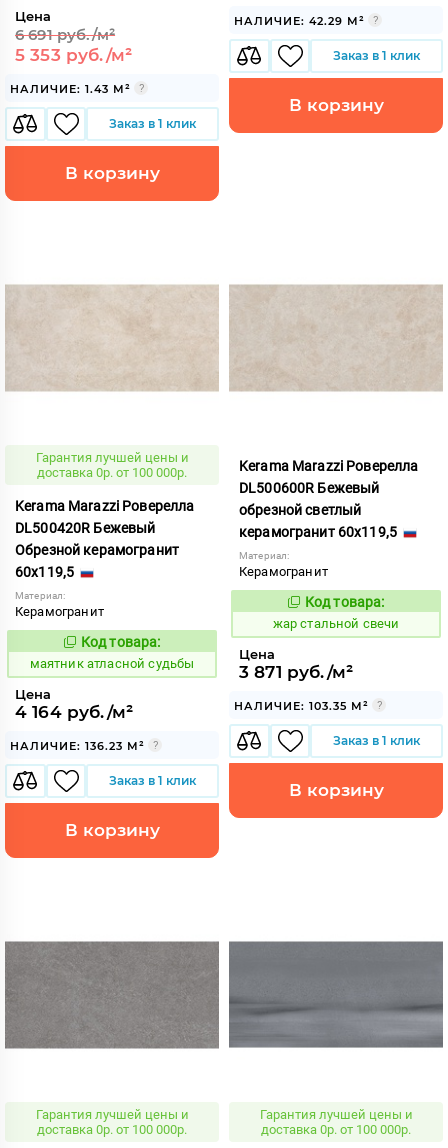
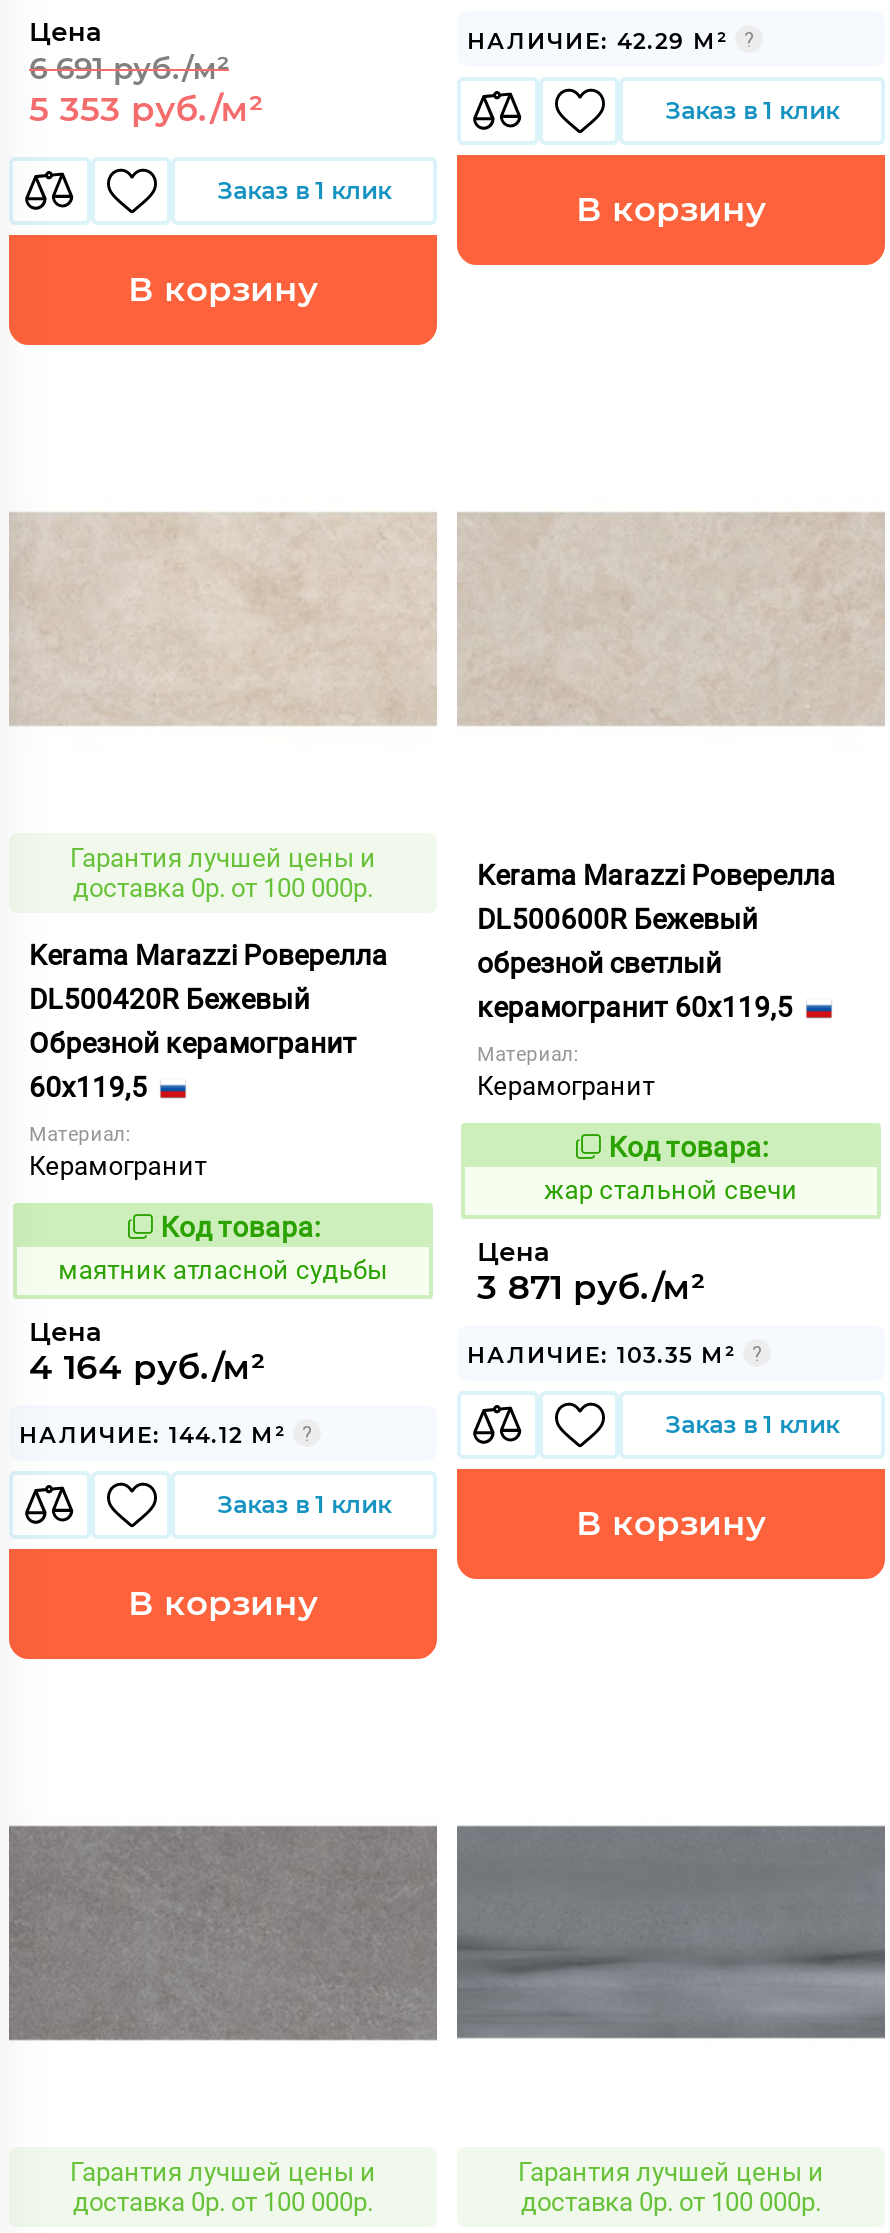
[10,82,131,96] НАЛИЧИЕ: 1.43 М² -> none
[10,739,145,753] НАЛИЧИЕ: 136.23 М² -> [19,1421,287,1449] НАЛИЧИЕ: 144.12 М²

